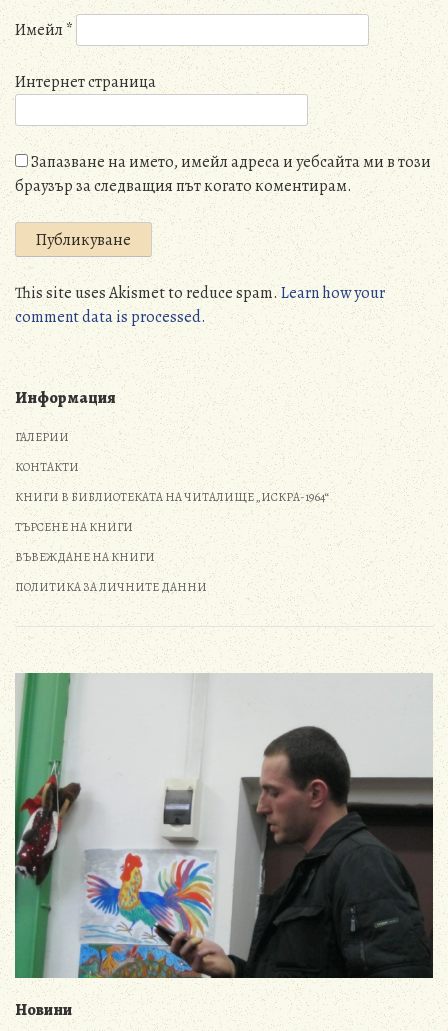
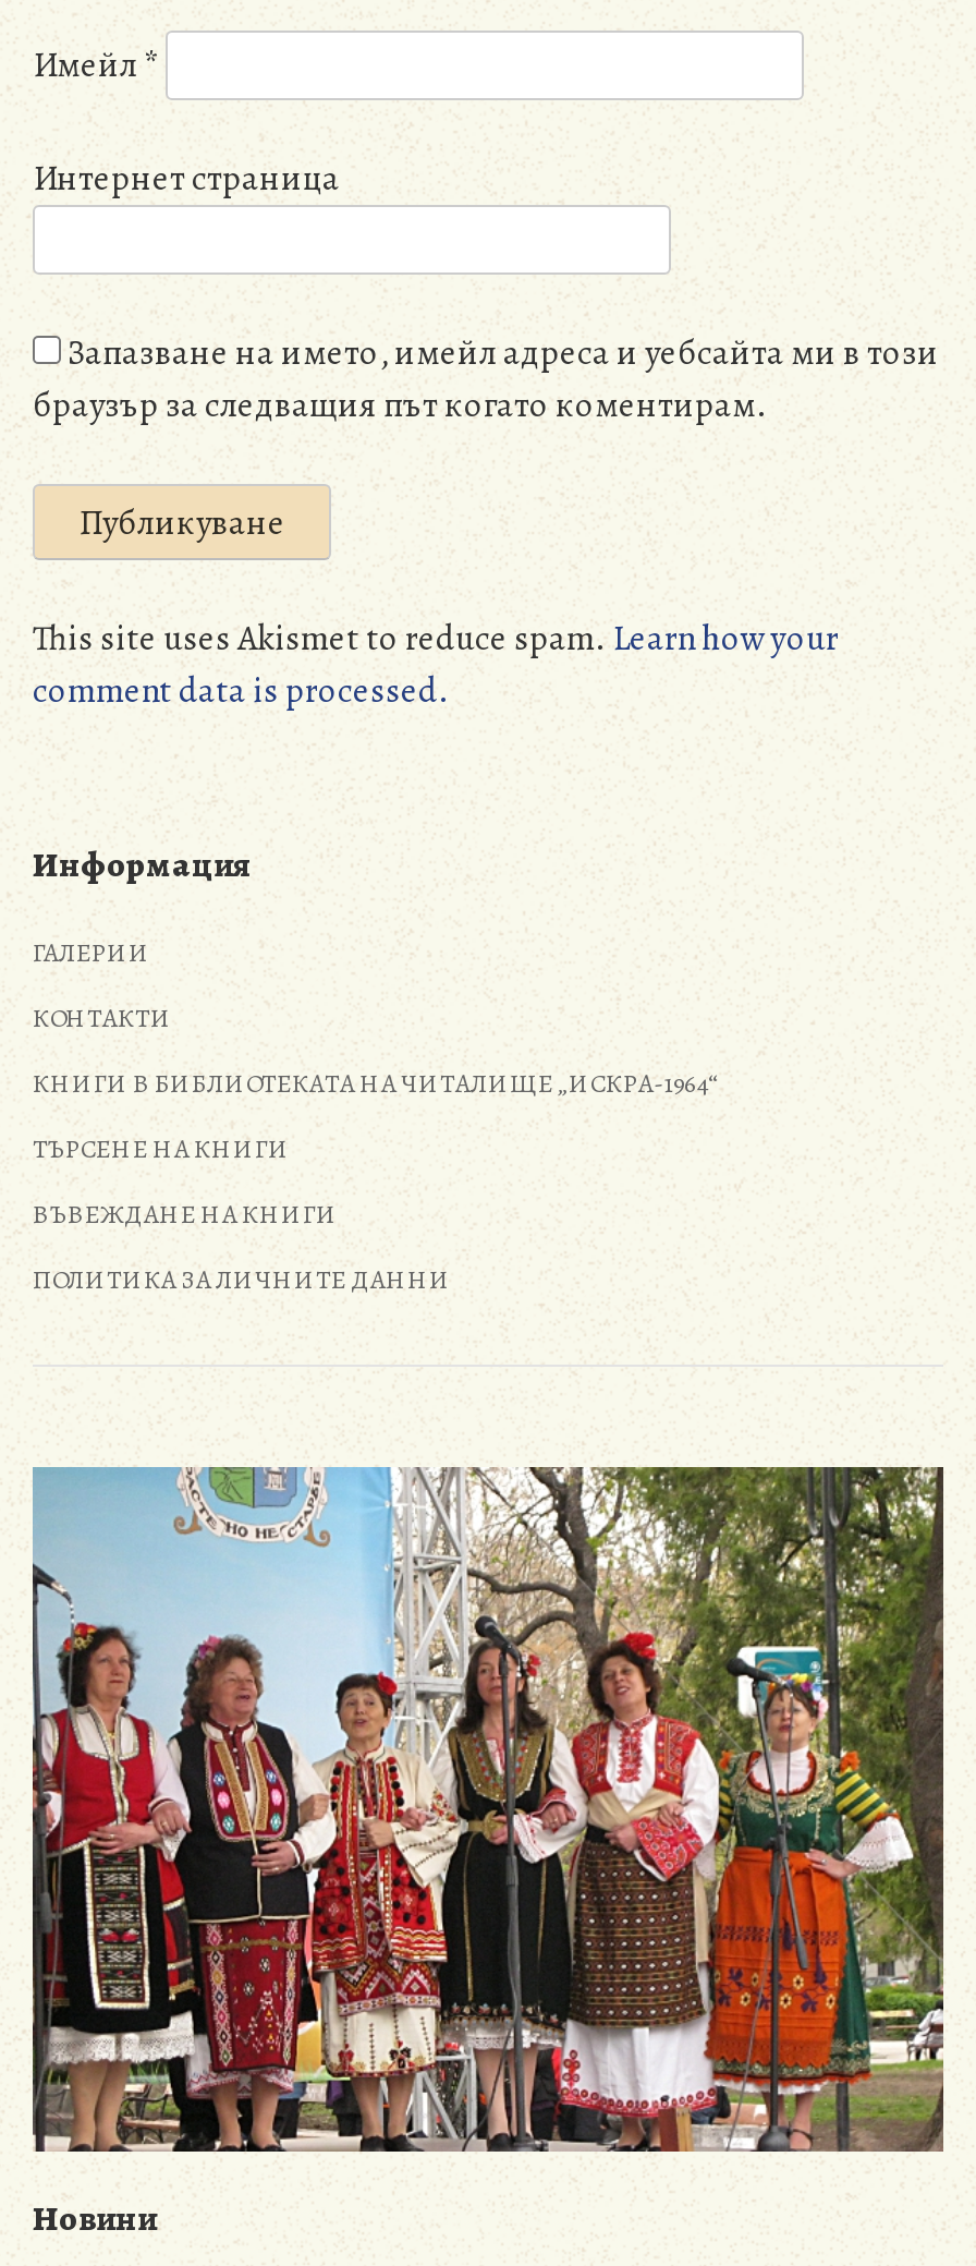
[15,673,434,979] [image] -> [30,1465,945,2156] [image]

